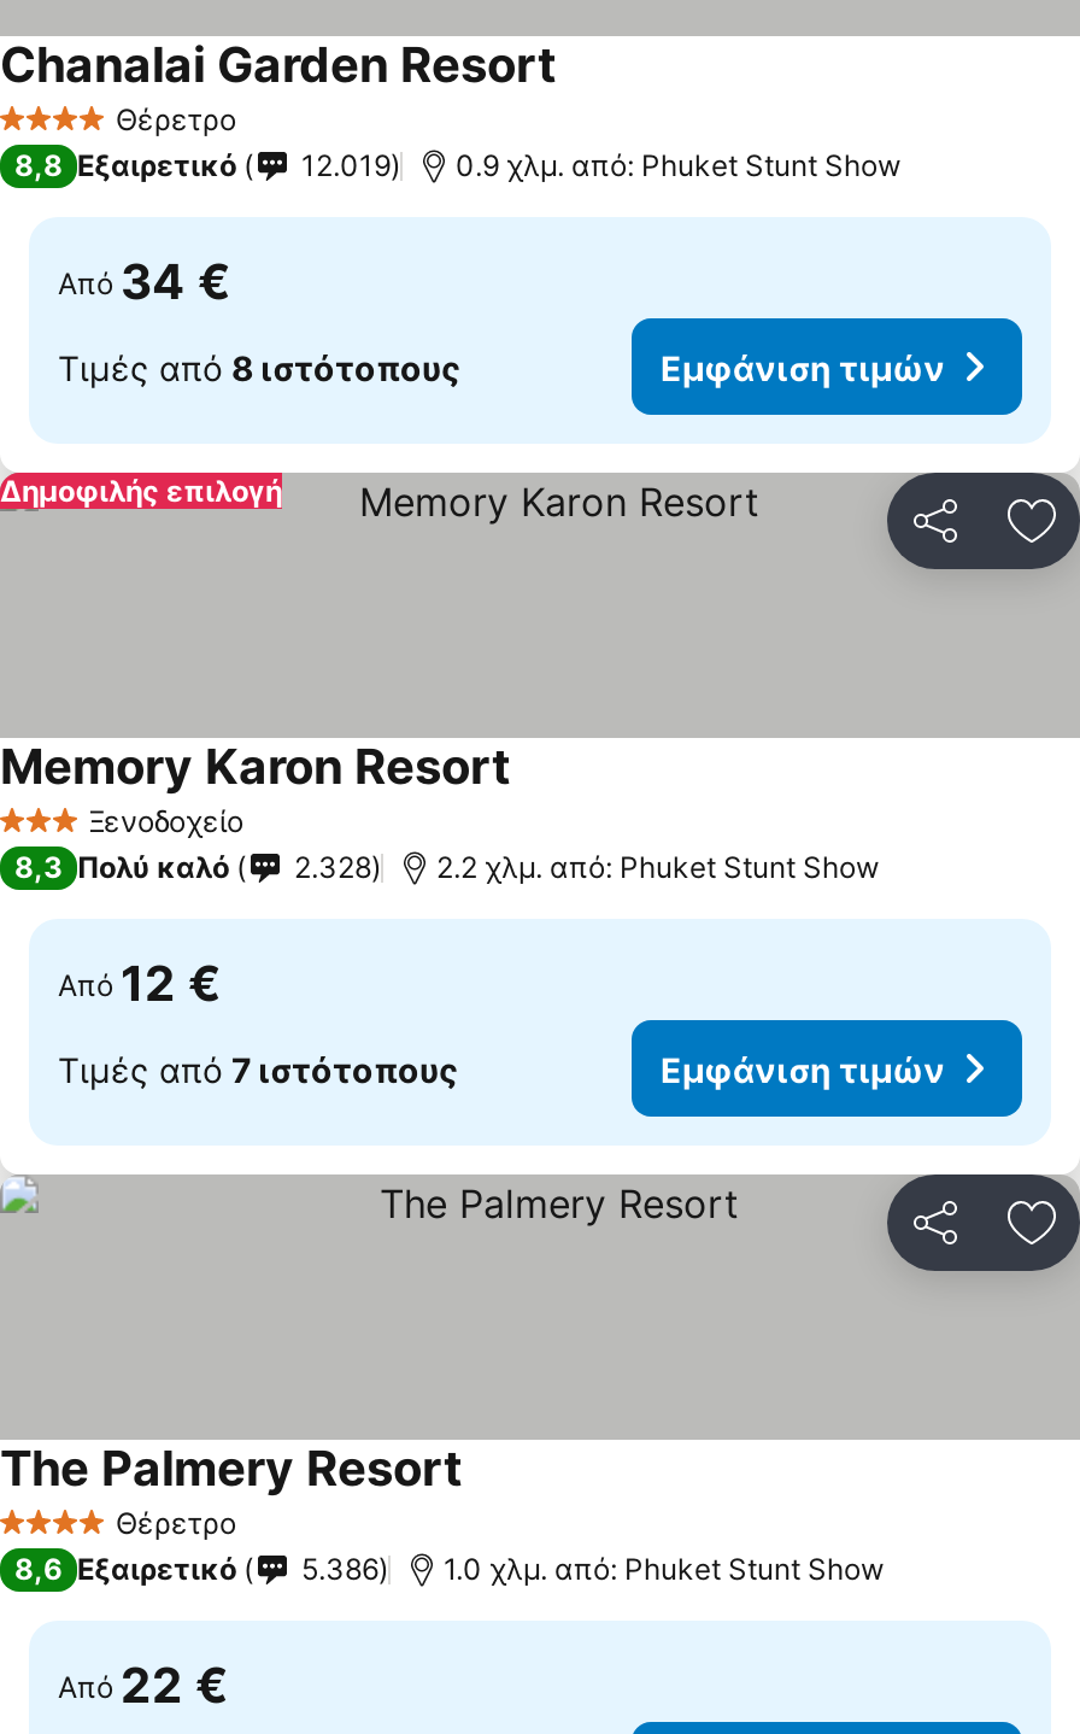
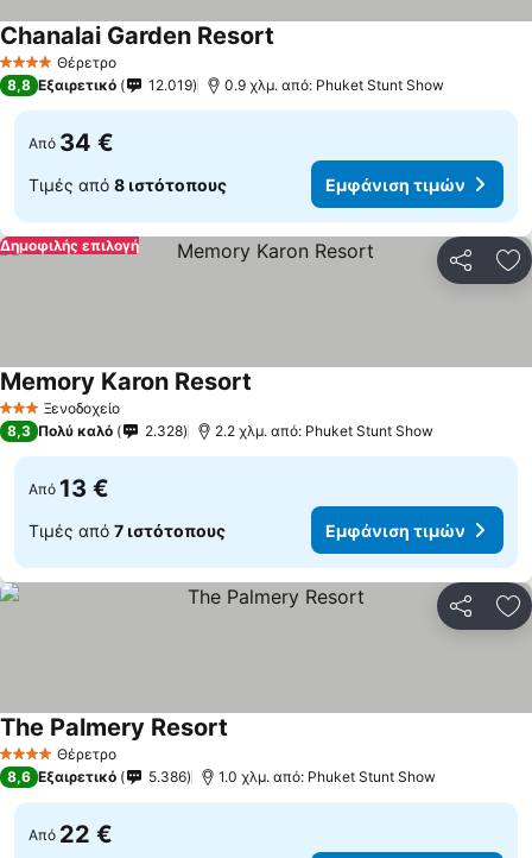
[58,955,222,1013] Από 12 € -> [28,474,109,503] Από 13 €

